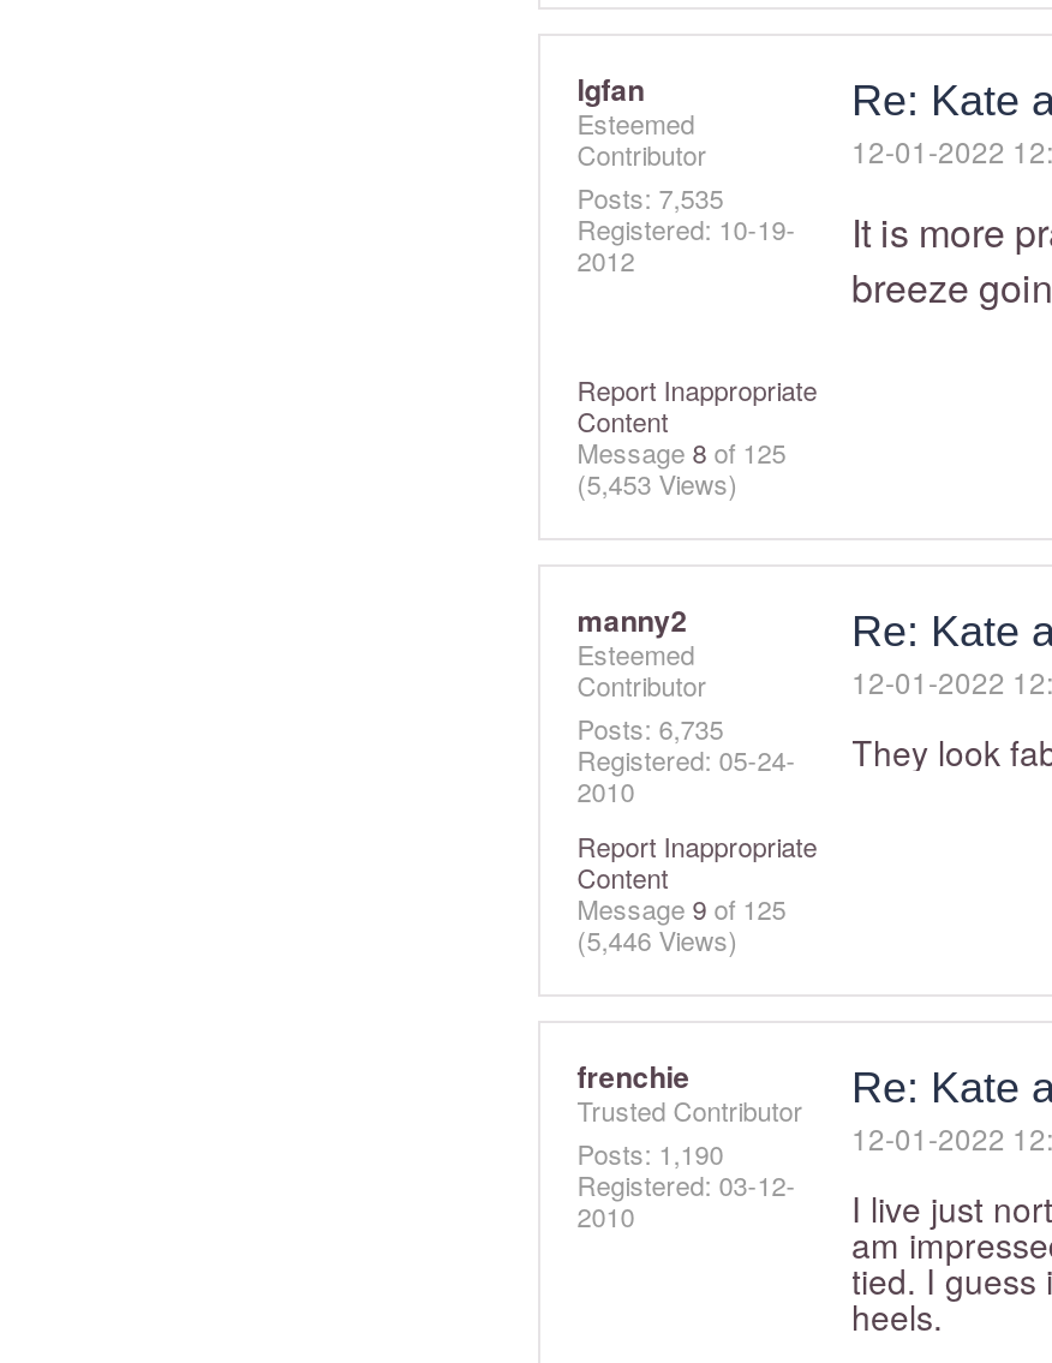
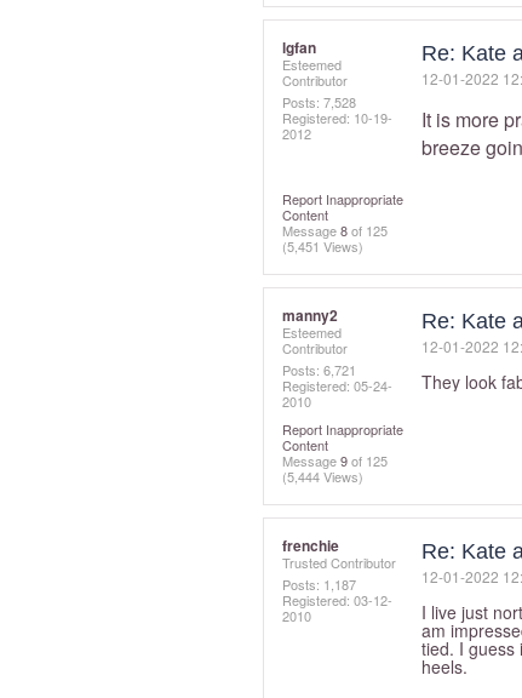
[577,177,723,215] Posts: 7,535 -> [282,91,356,111] Posts: 7,528
[577,462,738,501] (5,453 Views) -> [282,236,364,255] (5,451 Views)
[577,707,723,746] Posts: 6,735 -> [282,359,356,379] Posts: 6,721
[577,919,738,957] (5,446 Views) -> [282,466,364,485] (5,444 Views)
[577,1132,723,1171] Posts: 1,190 -> [282,574,356,593] Posts: 1,187

